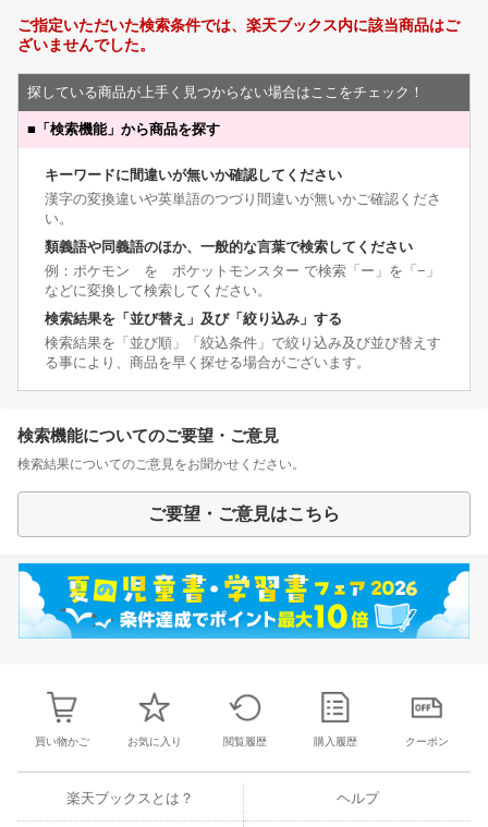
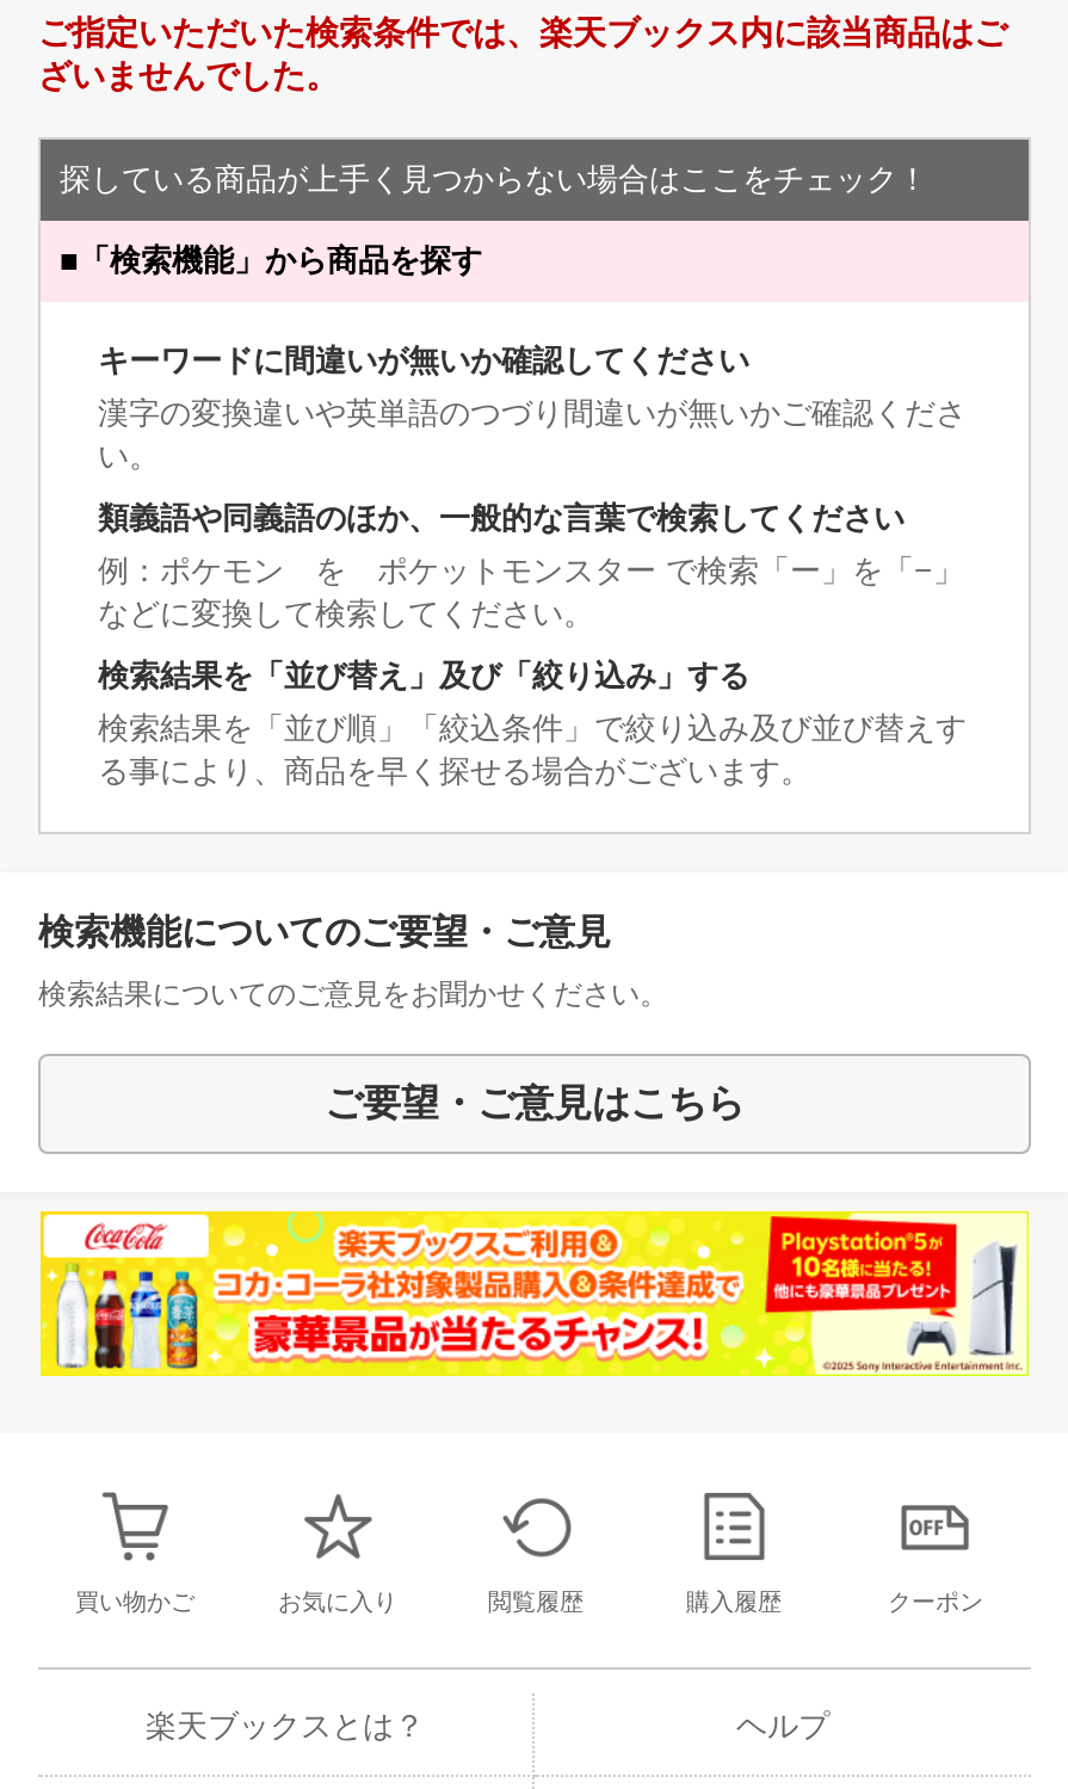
[17,562,471,640] [image] -> [38,1209,1031,1378] [image]

